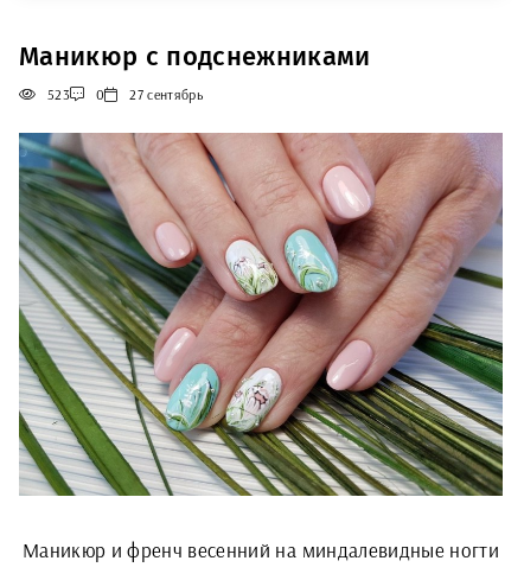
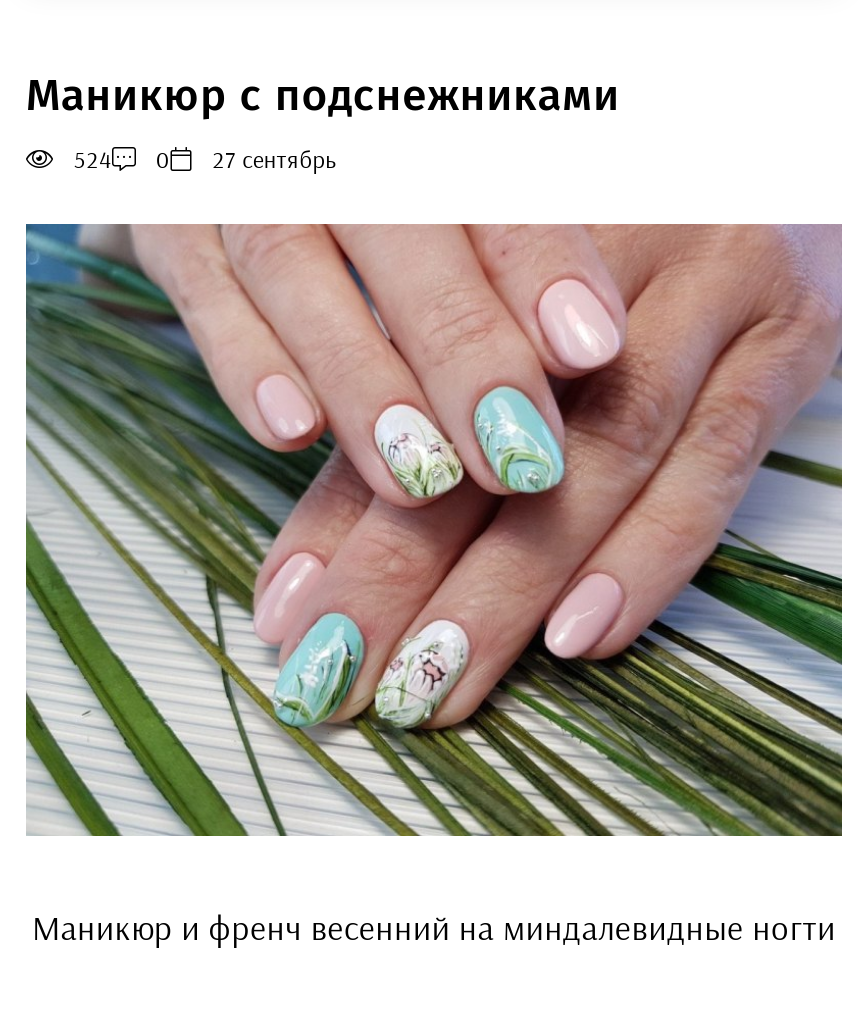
[47,85,203,103] 523 0 27 сентябрь -> [74,144,336,174] 524 0 27 сентябрь

